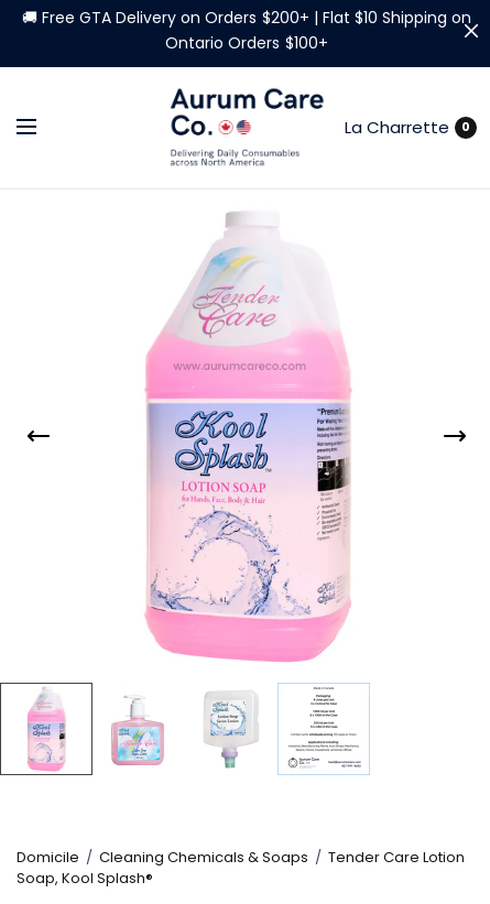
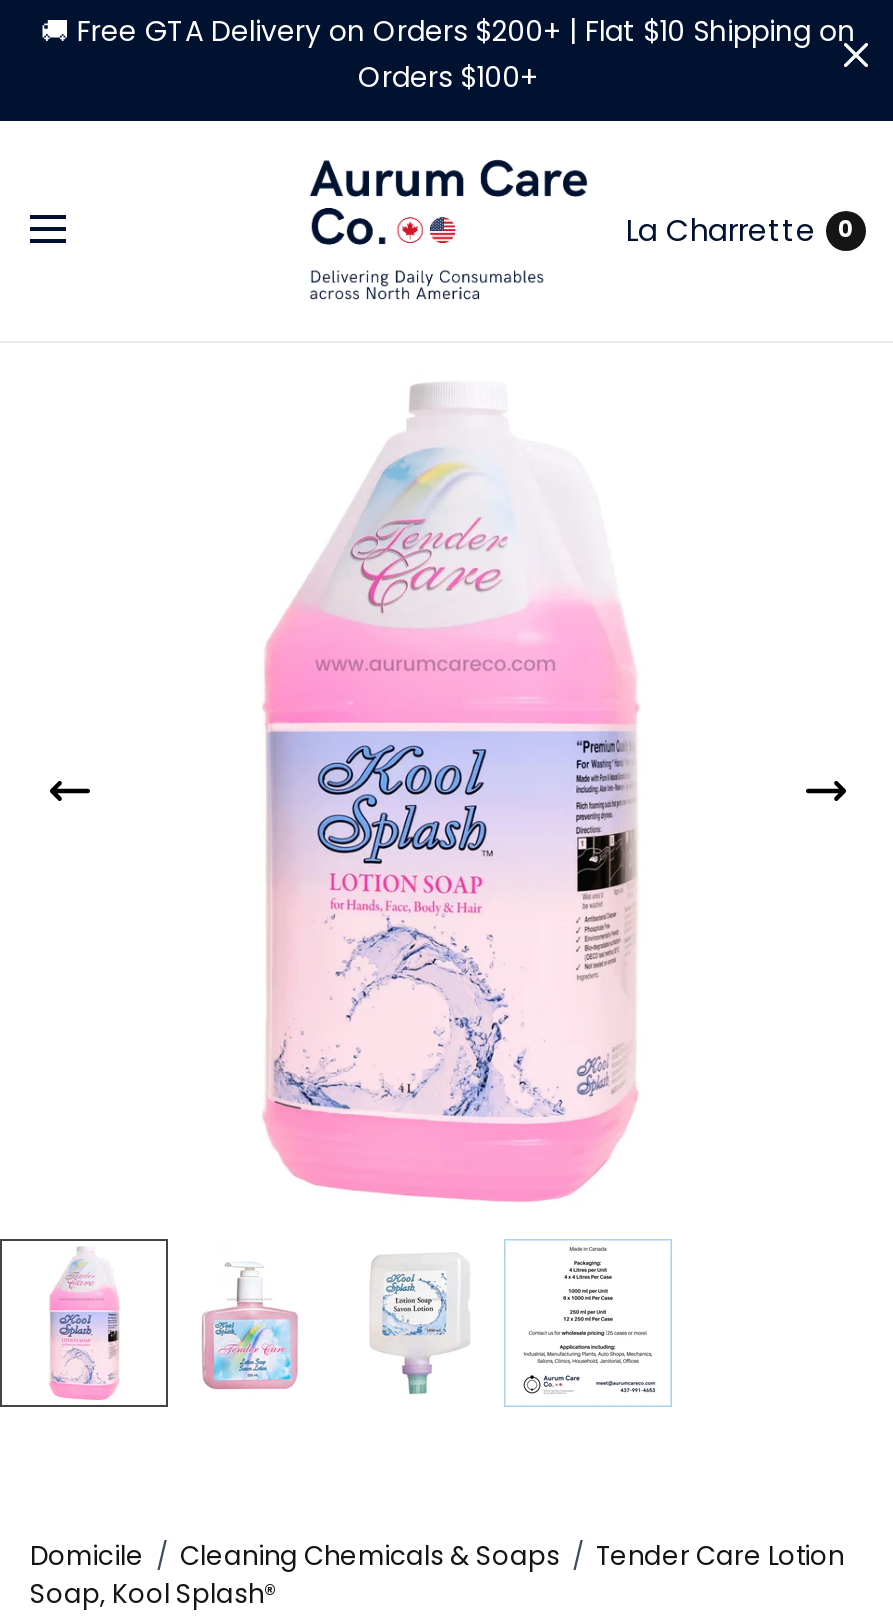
[166,32,328,54] Ontario Orders $100+ -> [358,57,538,97] Orders $100+

